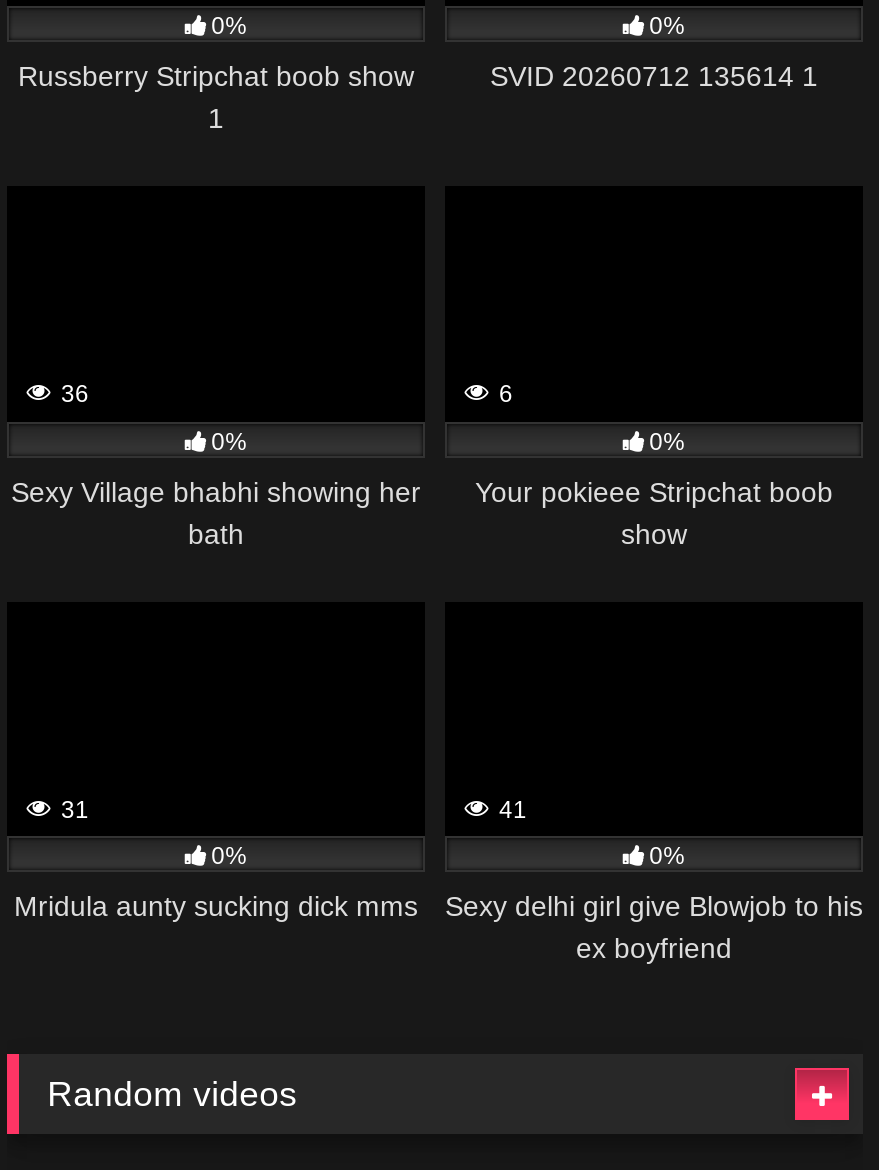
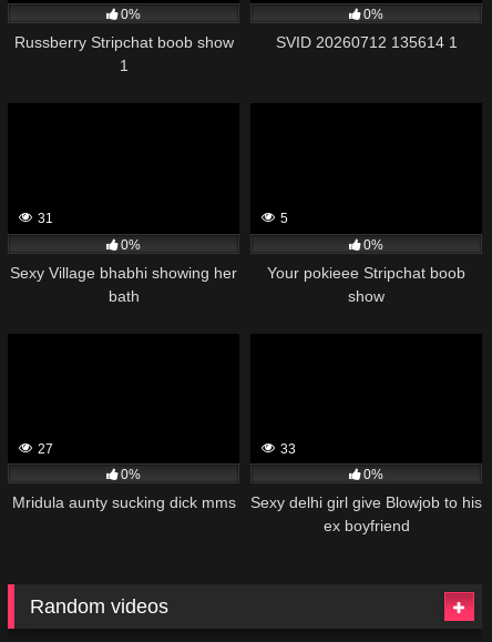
[55,380,89,408] 36 -> [34,211,53,226] 31
[493,380,513,408] 6 -> [277,211,288,226] 5
[55,796,89,824] 31 -> [34,441,53,457] 27
[493,796,527,824] 41 -> [277,441,296,457] 33

